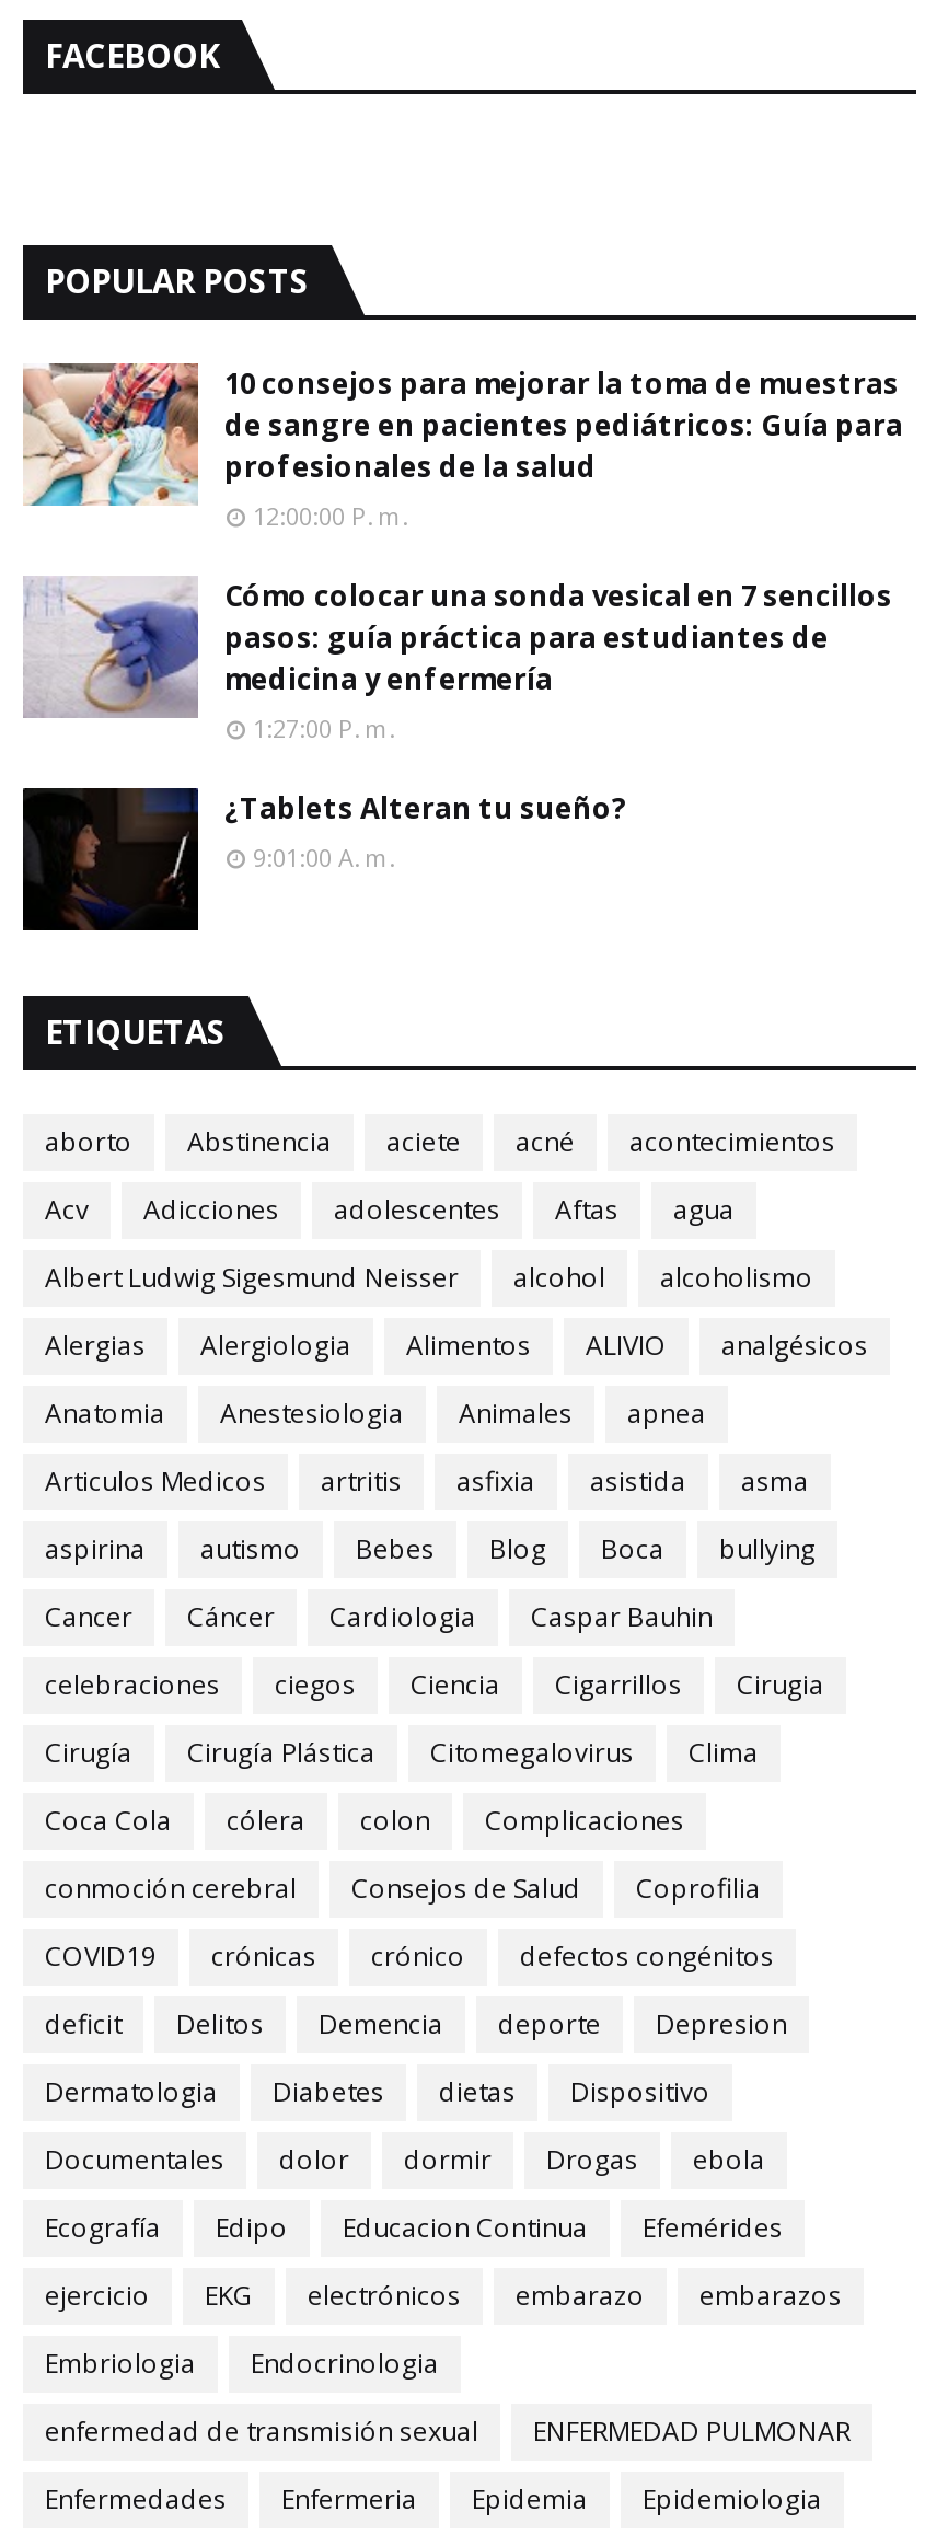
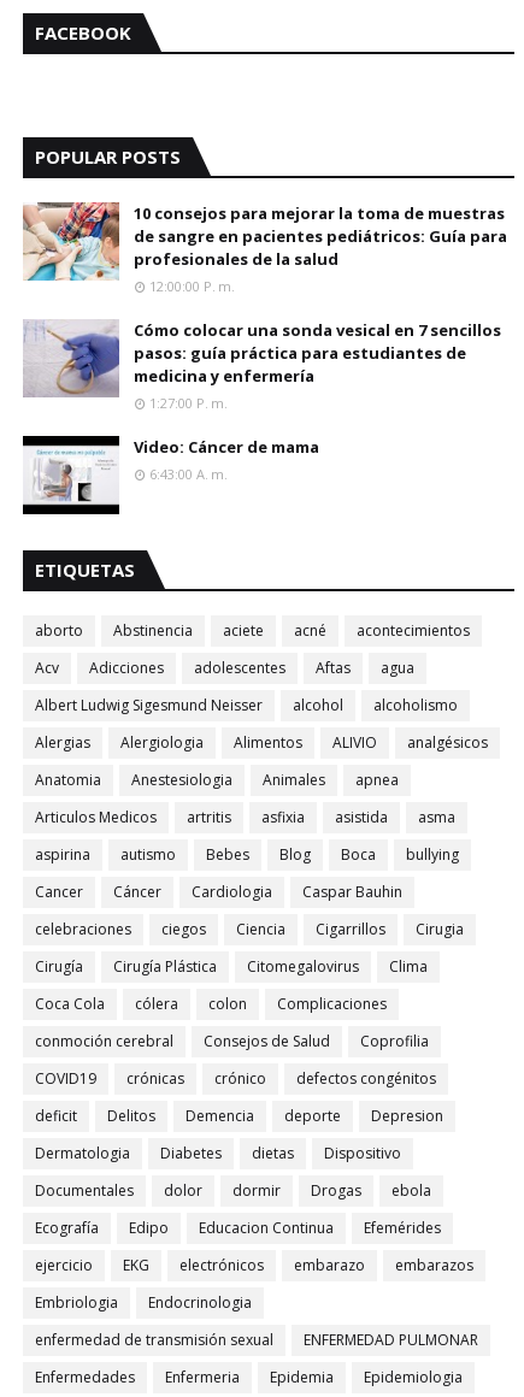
[21,787,627,930] [image] | ¿Tablets Alteran tu sueño? | 9:01:00 A. M. -> [23,435,319,514] [image] | Video: Cáncer de mama | 6:43:00 A. M.

